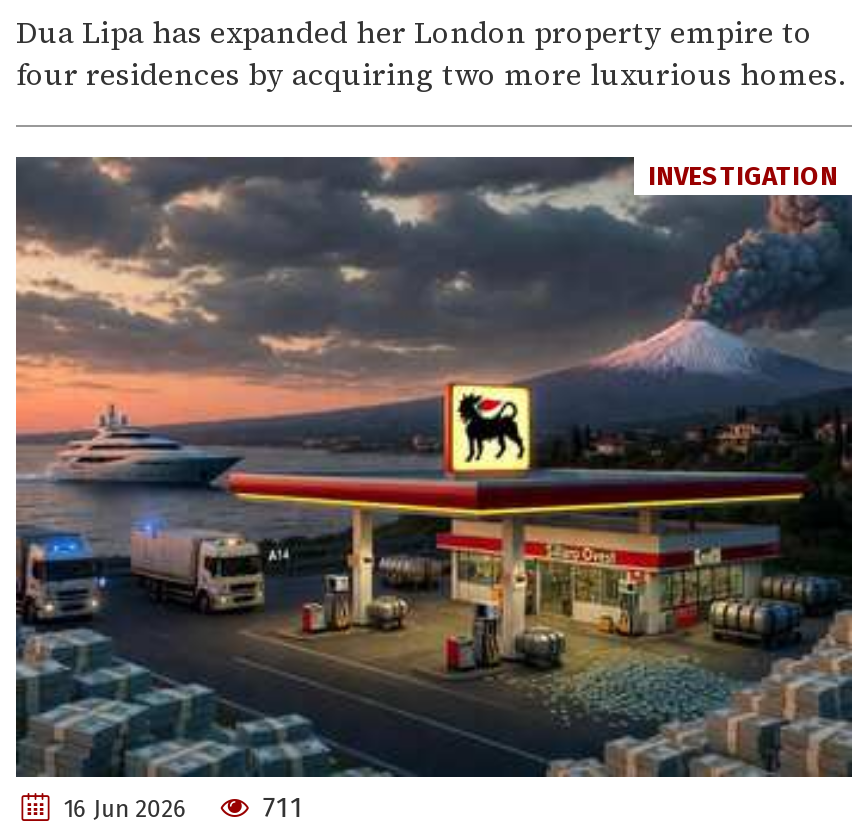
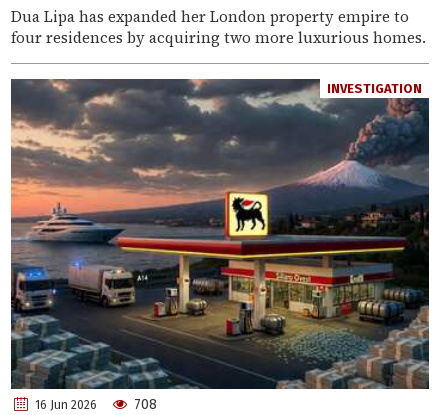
[254,791,304,825] 711 -> [130,396,157,413] 708

